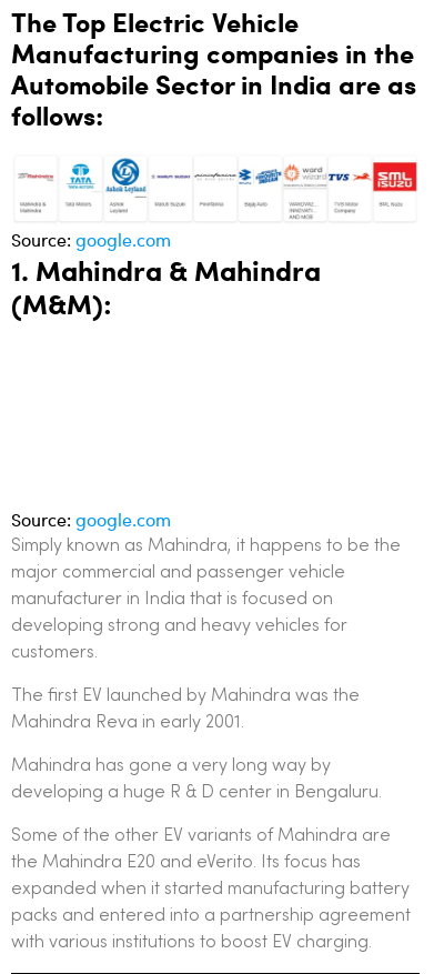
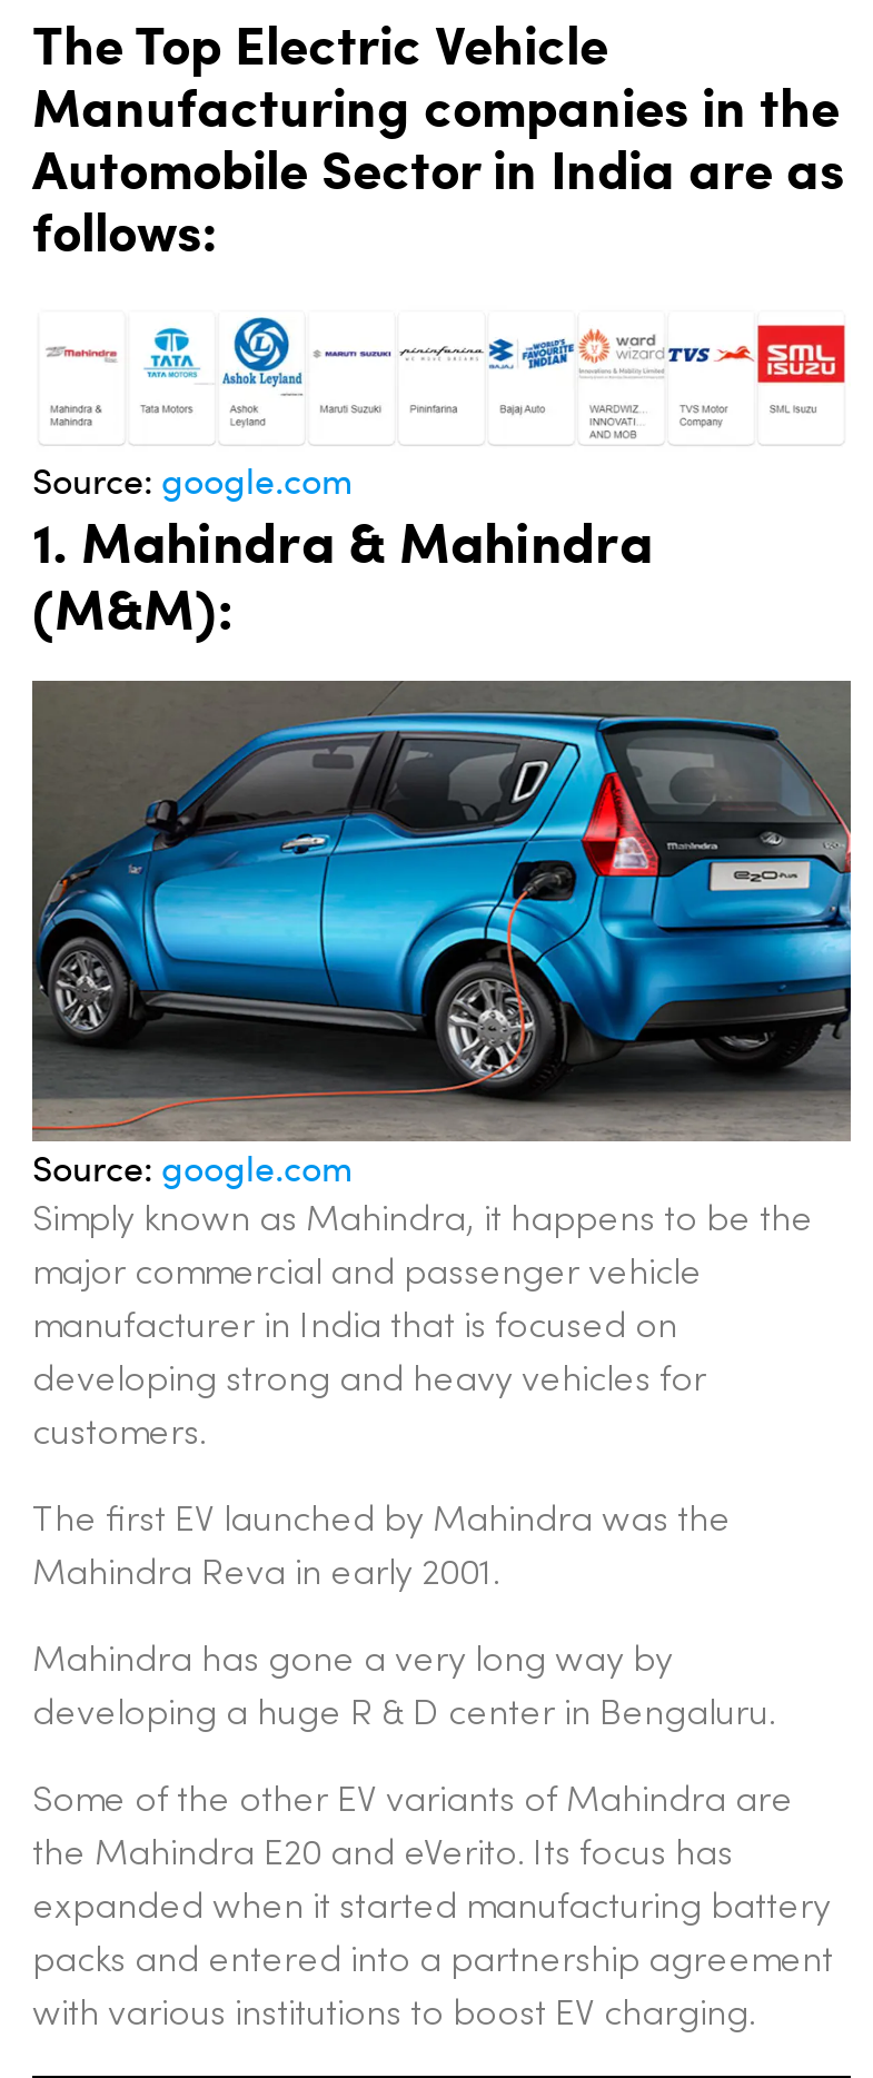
none -> [30,679,853,1144] [image]

